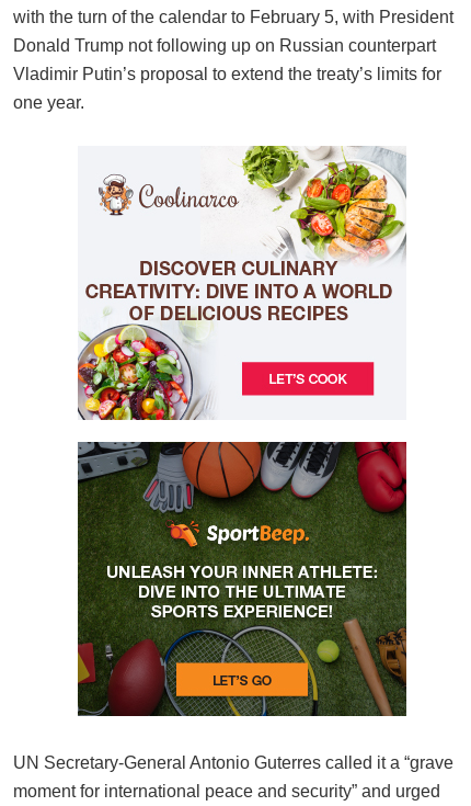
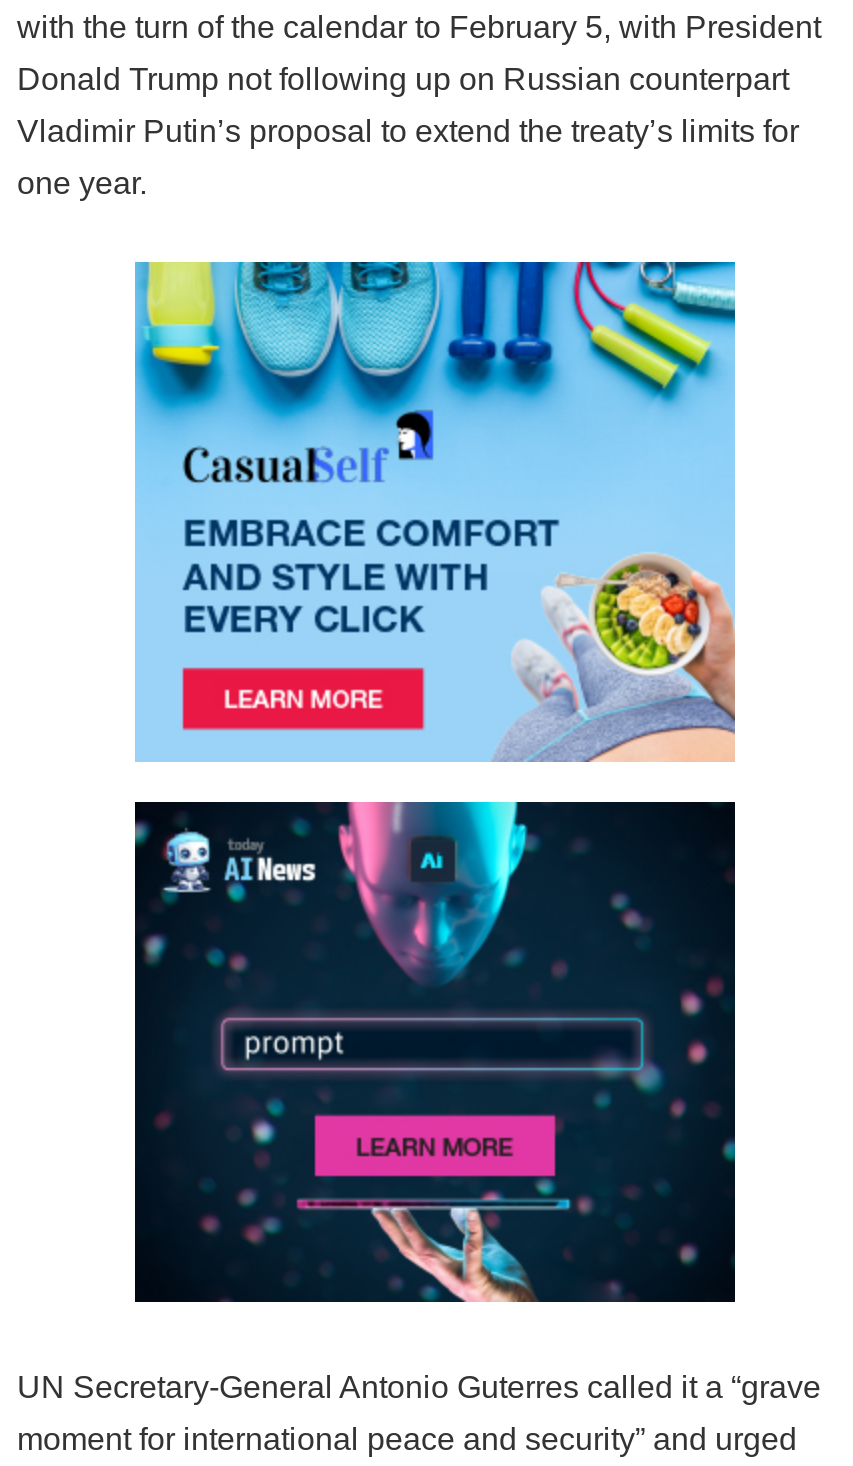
[77,145,407,421] [image] -> [133,260,737,764] [image]
[77,441,407,717] [image] -> [133,800,737,1304] [image]

